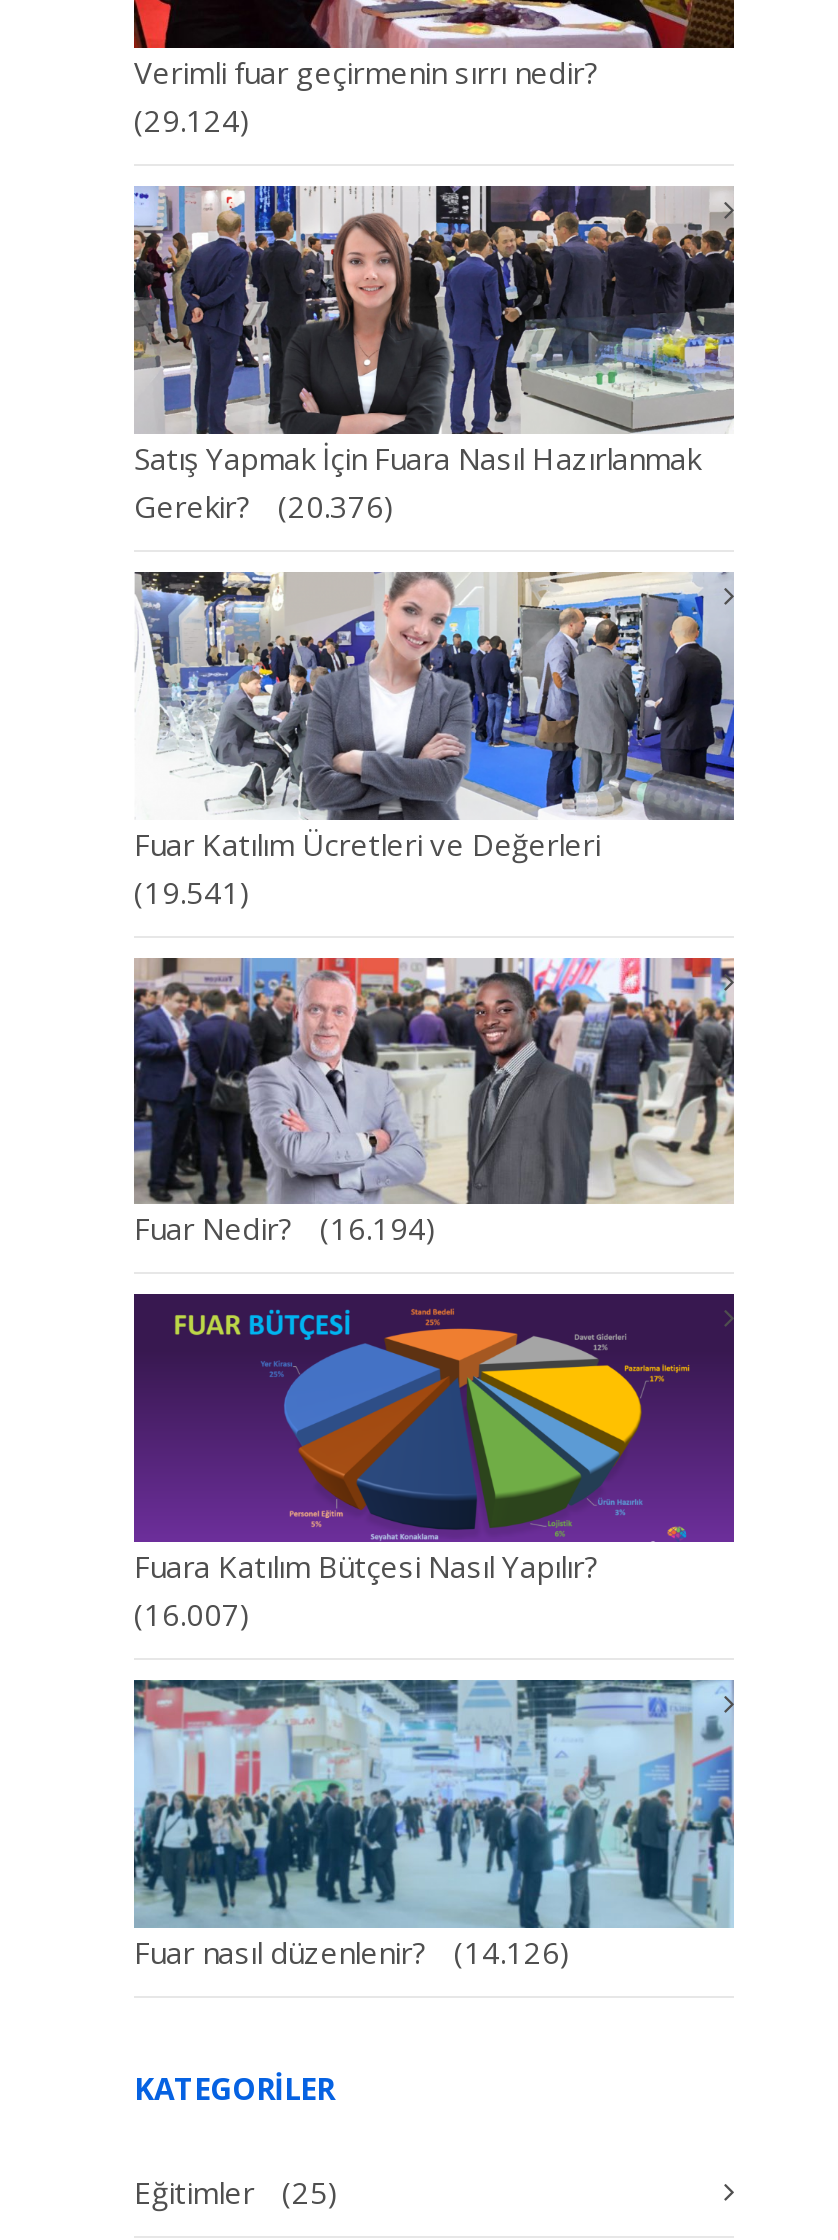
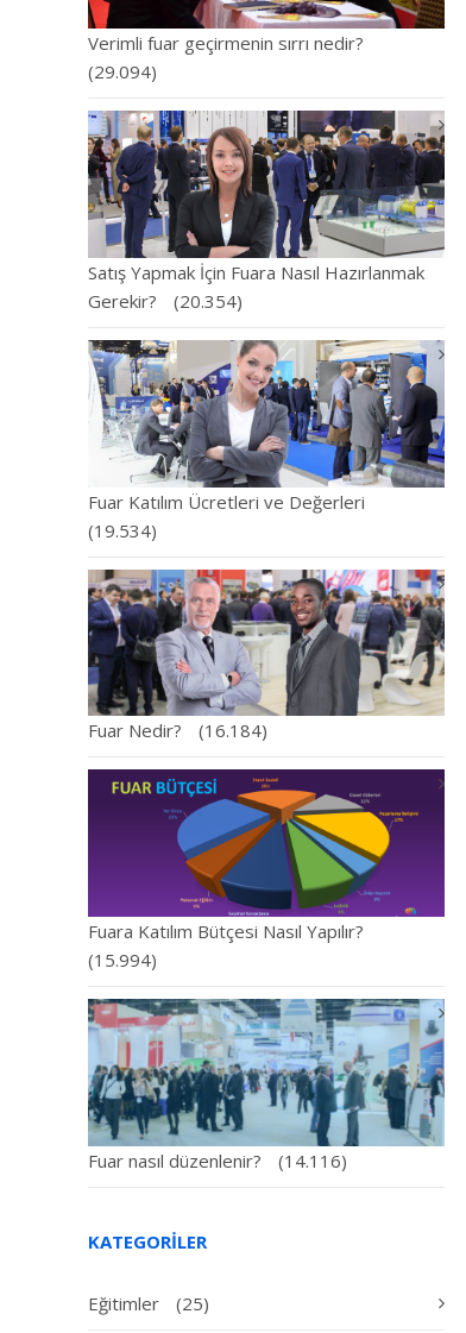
[134,101,250,141] (29.124) -> [88,60,157,84] (29.094)
[134,486,394,526] Gerekir? (20.376) -> [88,289,243,313] Gerekir? (20.354)
[134,871,250,911] (19.541) -> [88,518,157,542] (19.534)
[134,1209,436,1249] Fuar Nedir? (16.194) -> [88,719,267,742] Fuar Nedir? (16.184)
[134,1594,250,1634] (16.007) -> [88,948,157,972] (15.994)
[134,1931,570,1971] Fuar nasıl düzenlenir? (14.126) -> [88,1148,347,1172] Fuar nasıl düzenlenir? (14.116)

